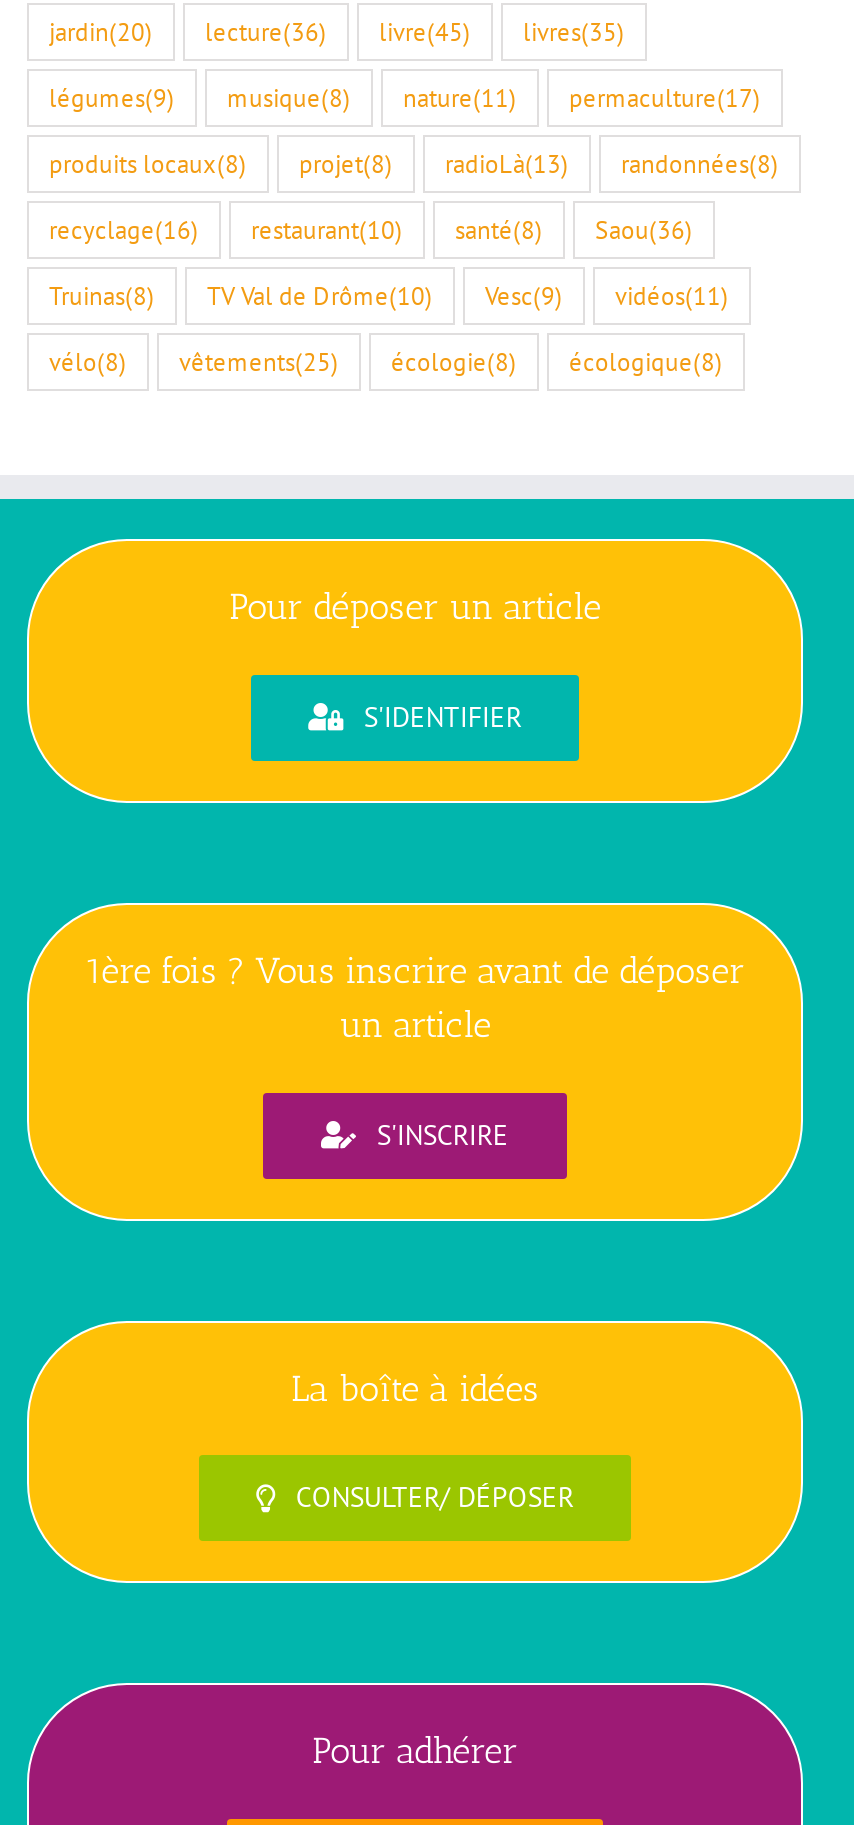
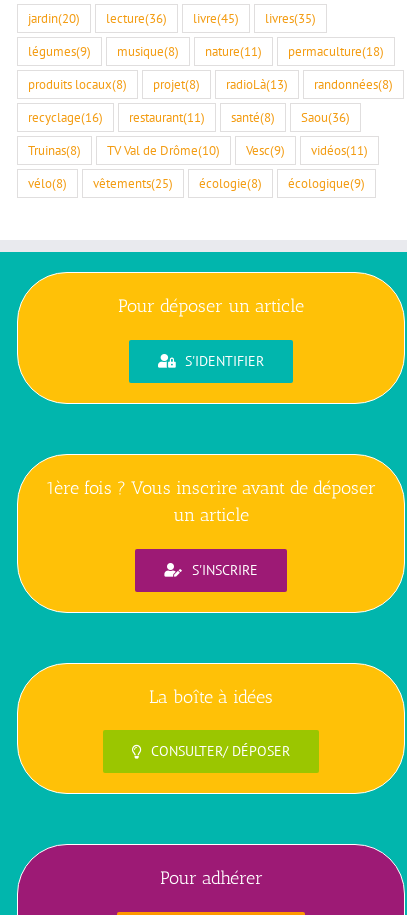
[569,81,761,113] permaculture(17) -> [288,43,384,59] permaculture(18)
[49,213,693,245] recyclage(16) restaurant(10) santé(8) Saou(36) -> [28,109,350,125] recyclage(16) restaurant(11) santé(8) Saou(36)
[49,345,723,377] vélo(8) vêtements(25) écologie(8) écologique(8) -> [28,175,365,191] vélo(8) vêtements(25) écologie(8) écologique(9)

